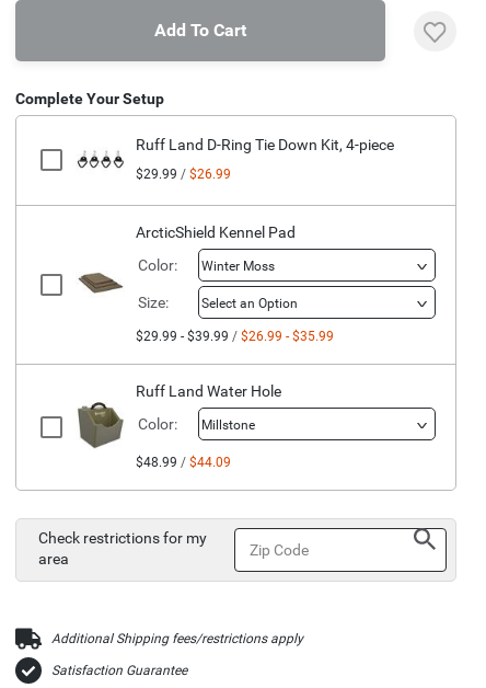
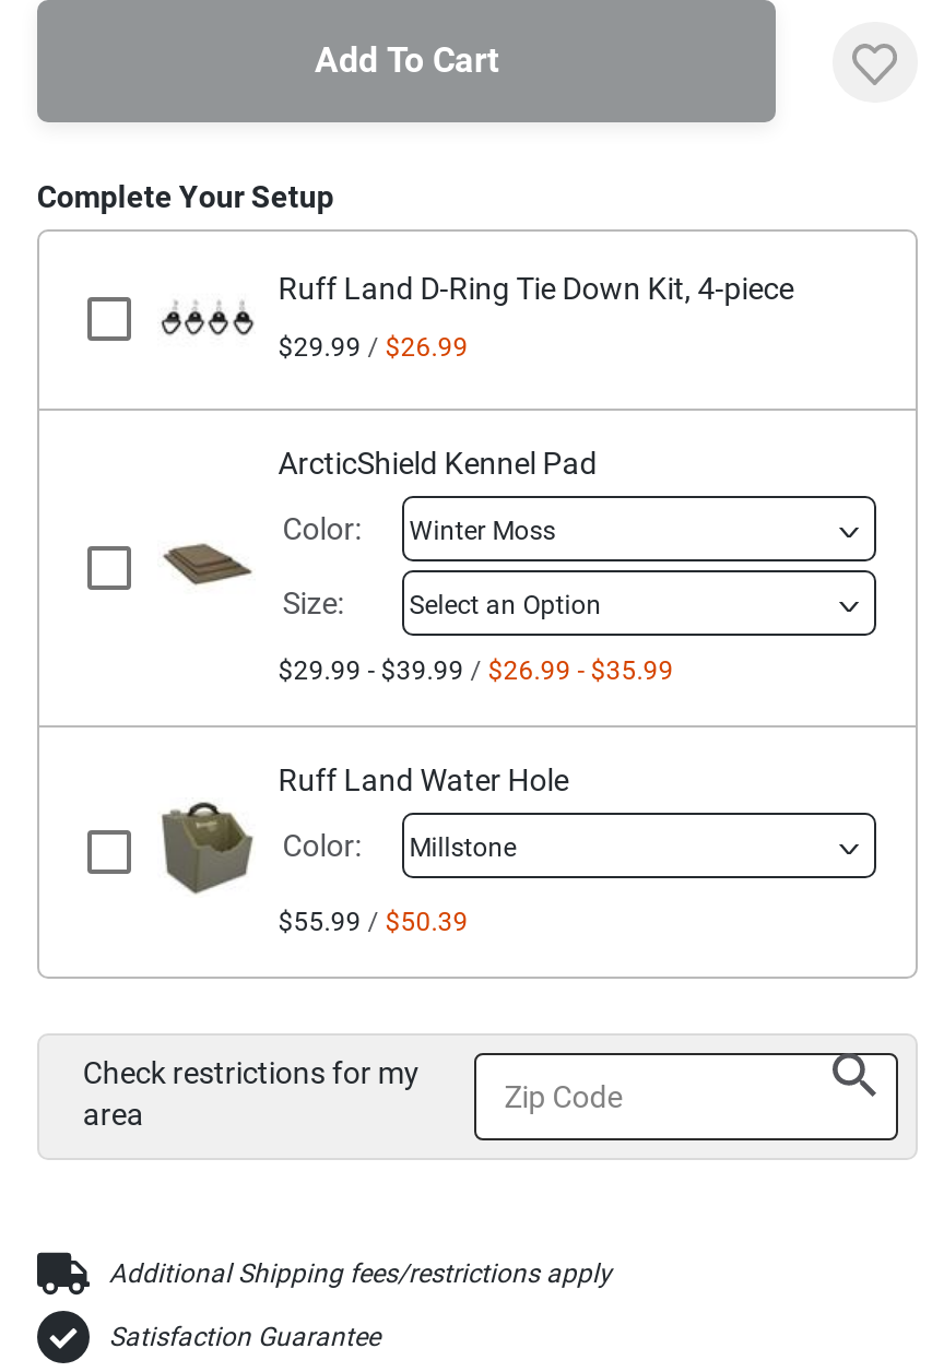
[136,454,231,469] $48.99 / $44.09 -> [278,906,468,936] $55.99 / $50.39

